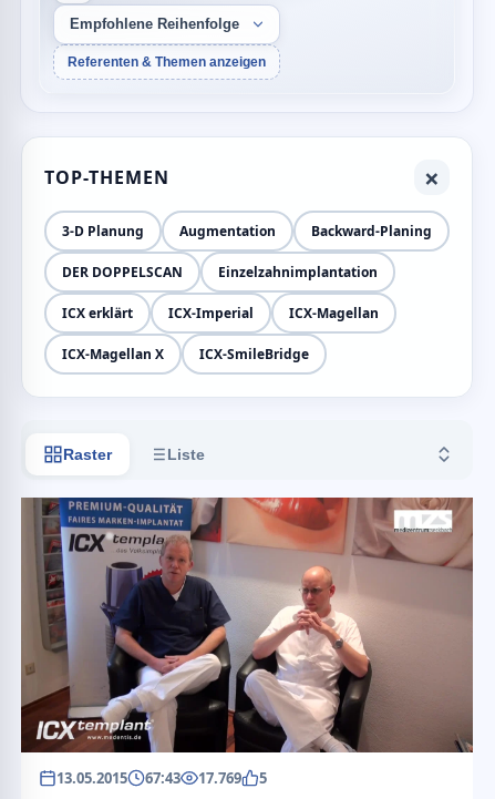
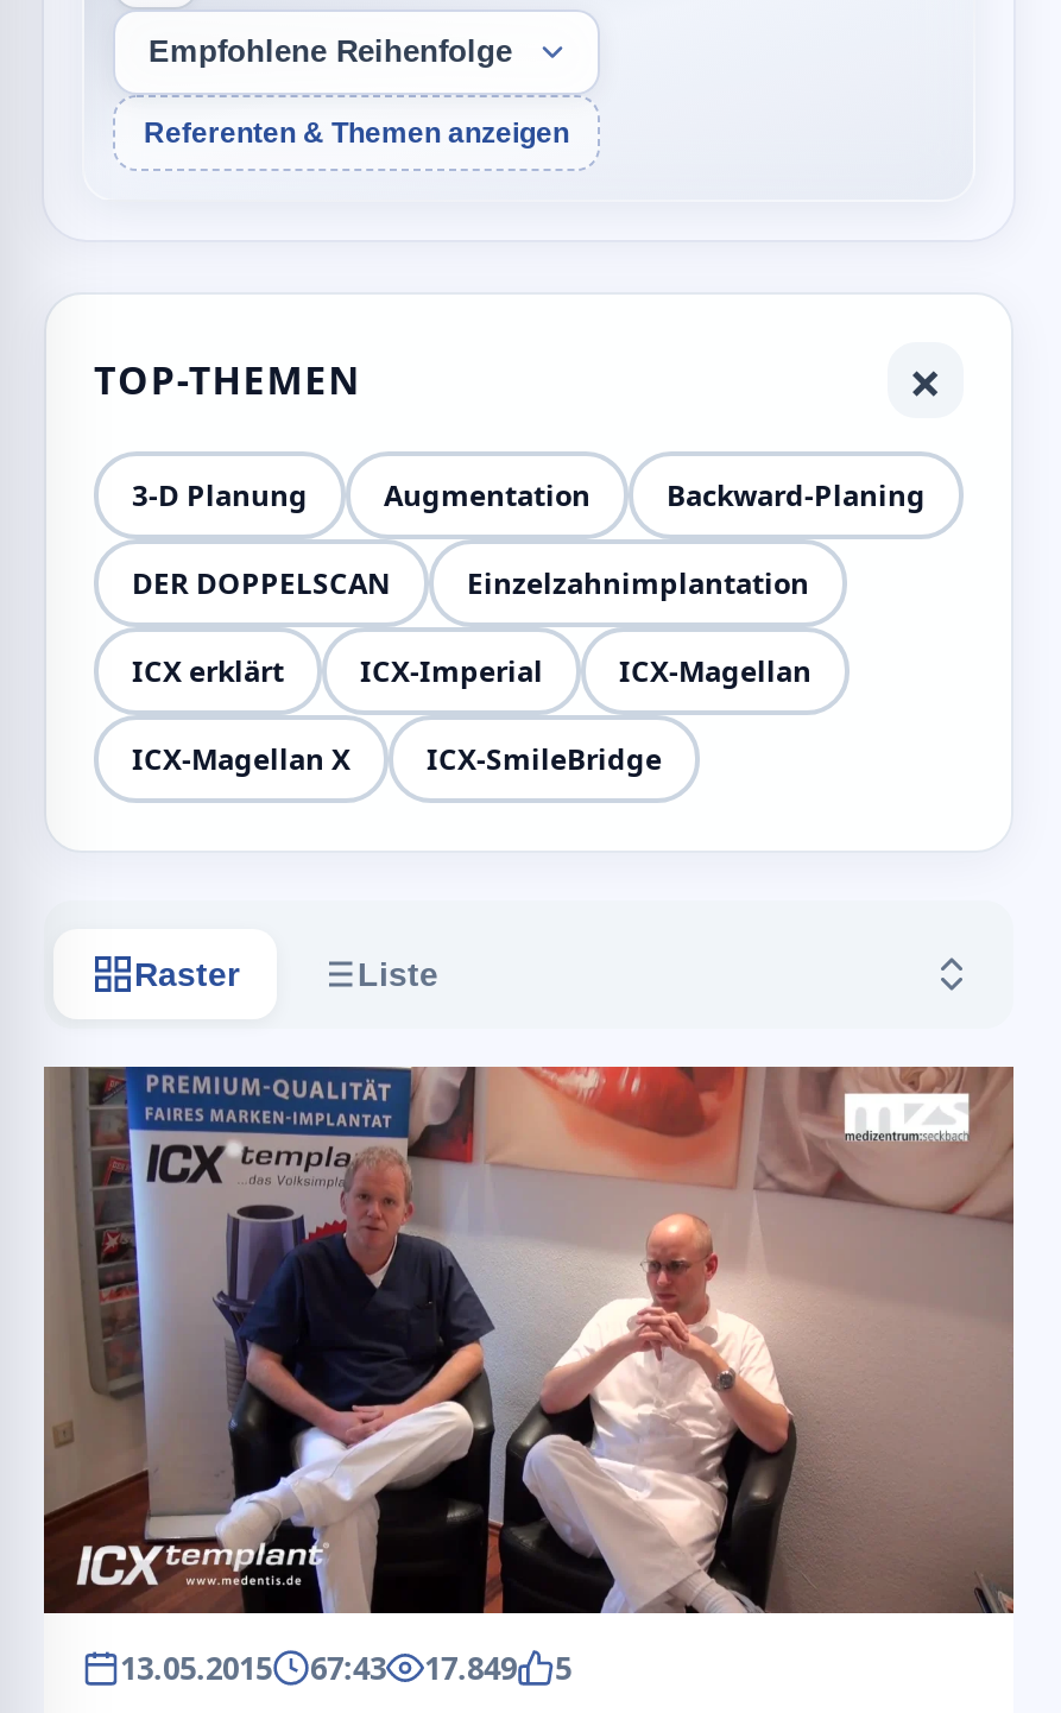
[56,767,267,787] 13.05.2015 67:43 17.769 5 -> [120,1645,571,1688] 13.05.2015 67:43 17.849 5

